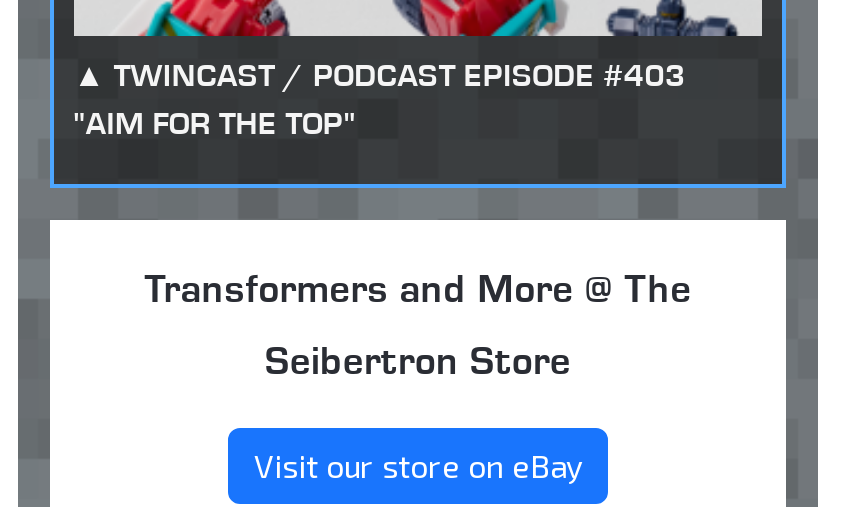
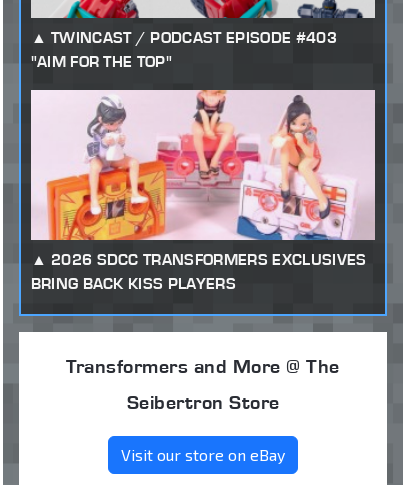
none -> [31,89,375,293] [image] | 2026 SDCC TRANSFORMERS EXCLUSIVES | BRING BACK KISS PLAYERS

